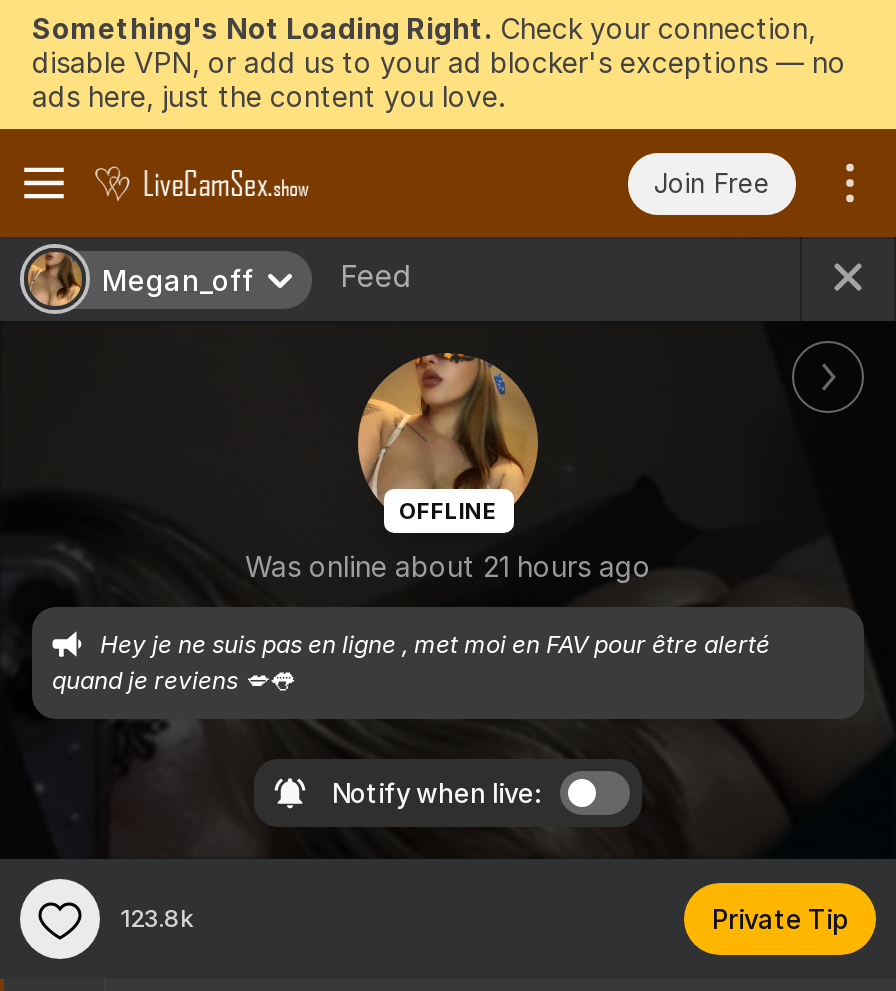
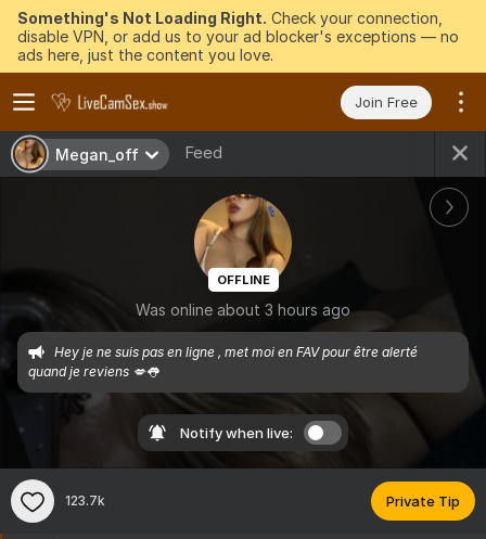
[245,549,651,583] Was online about 21 hours ago -> [136,300,350,319] Was online about 3 hours ago
[120,903,194,933] 123.8k -> [65,493,105,509] 123.7k

